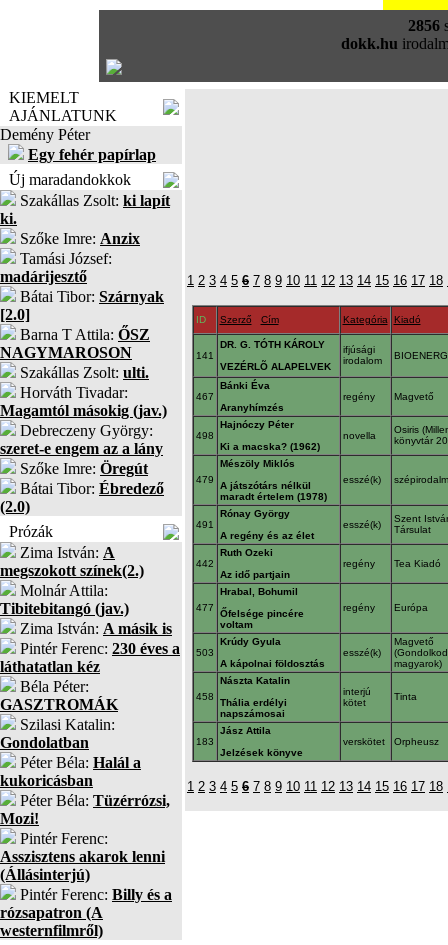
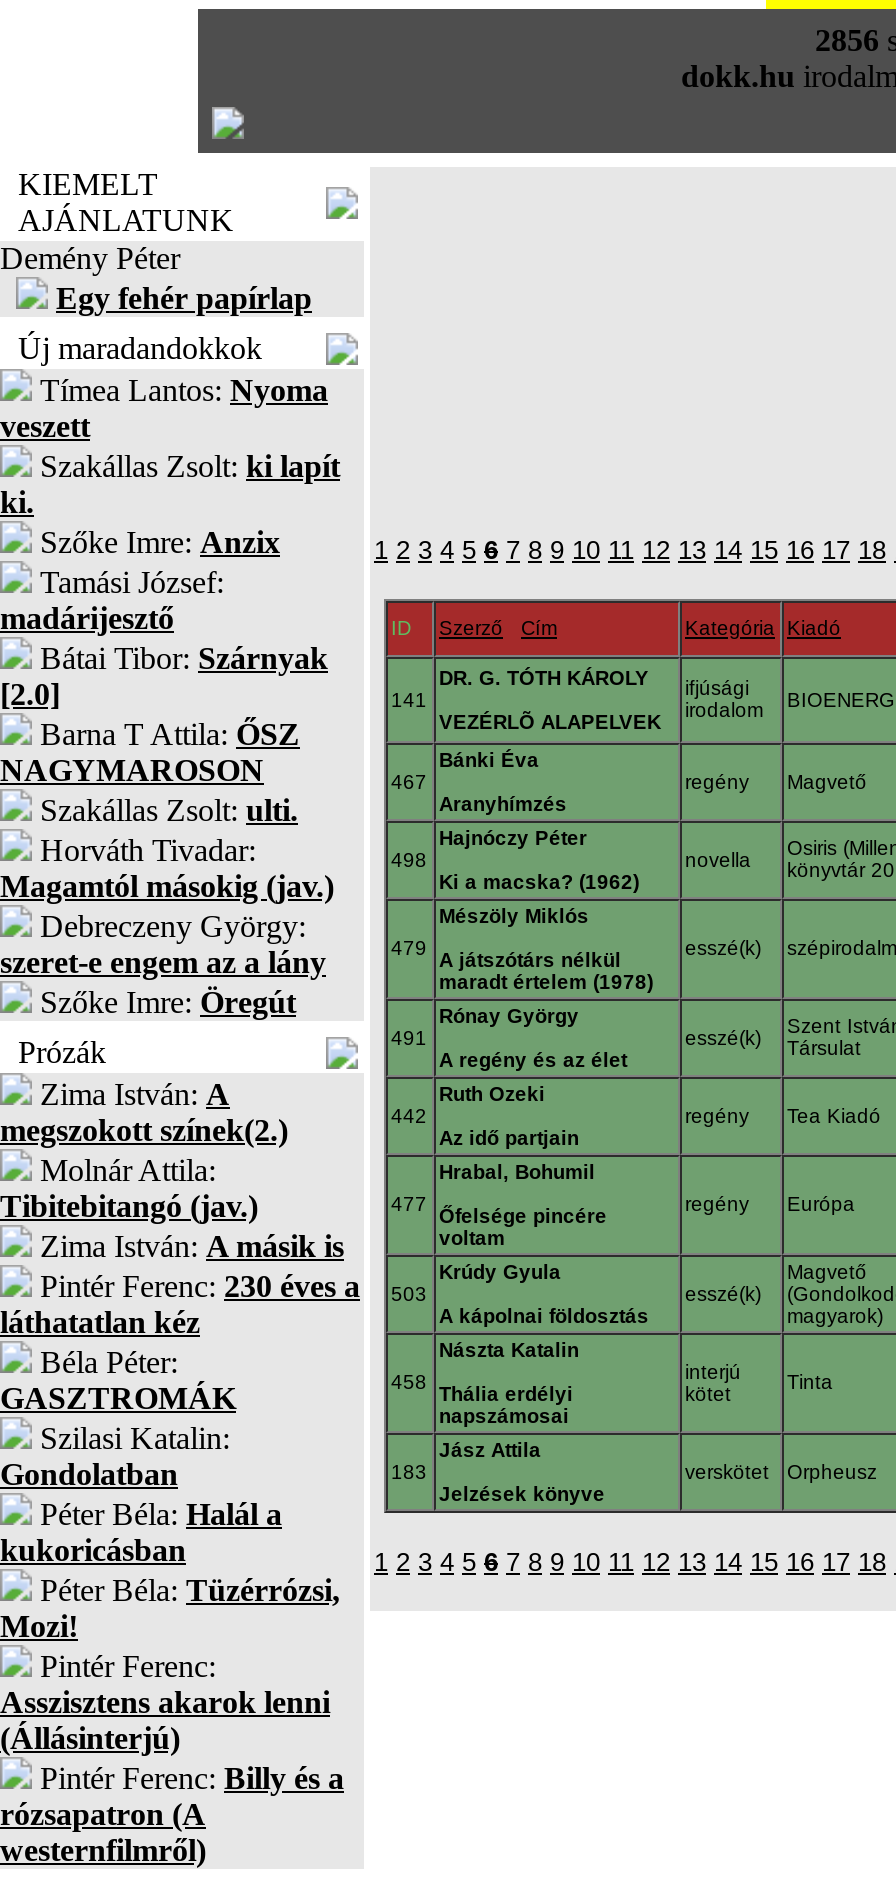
none -> [0,373,328,443] Tímea Lantos: Nyoma | veszett
moved [0,192,170,477] -> [0,449,340,1019]: Szakállas Zsolt: ki lapít | ki. | Szőke Imre: Anzix | ... | szeret-e engem az a lány | Szőke Imre: Öregút
[0,480,164,515] Bátai Tibor: Ébredező | (2.0) -> none

